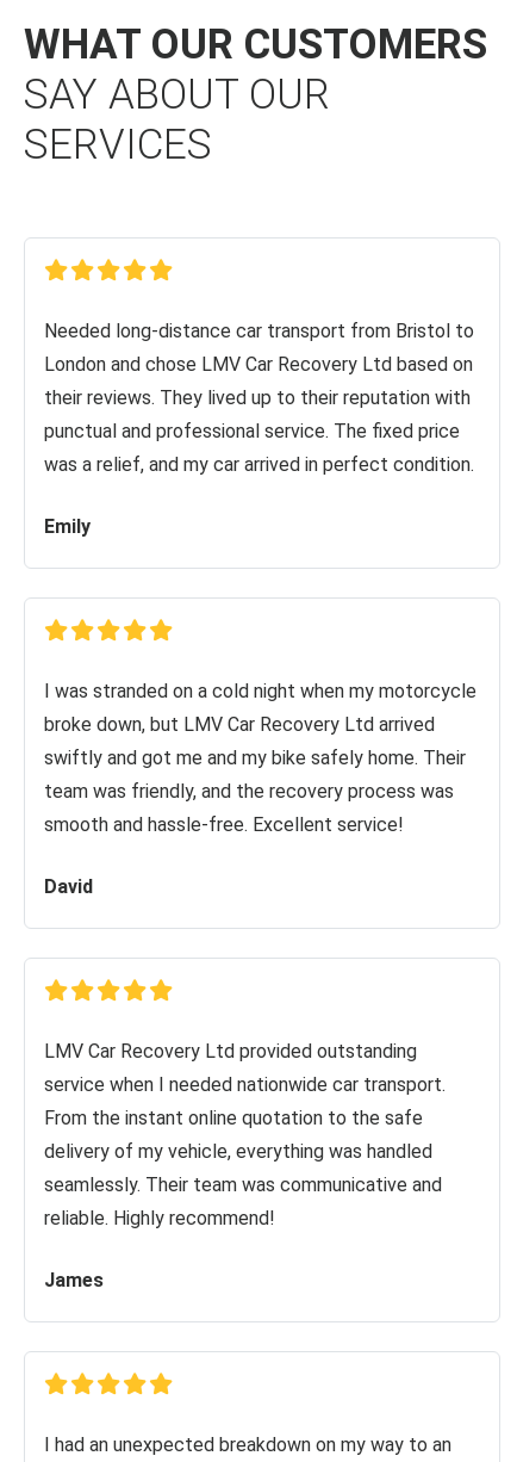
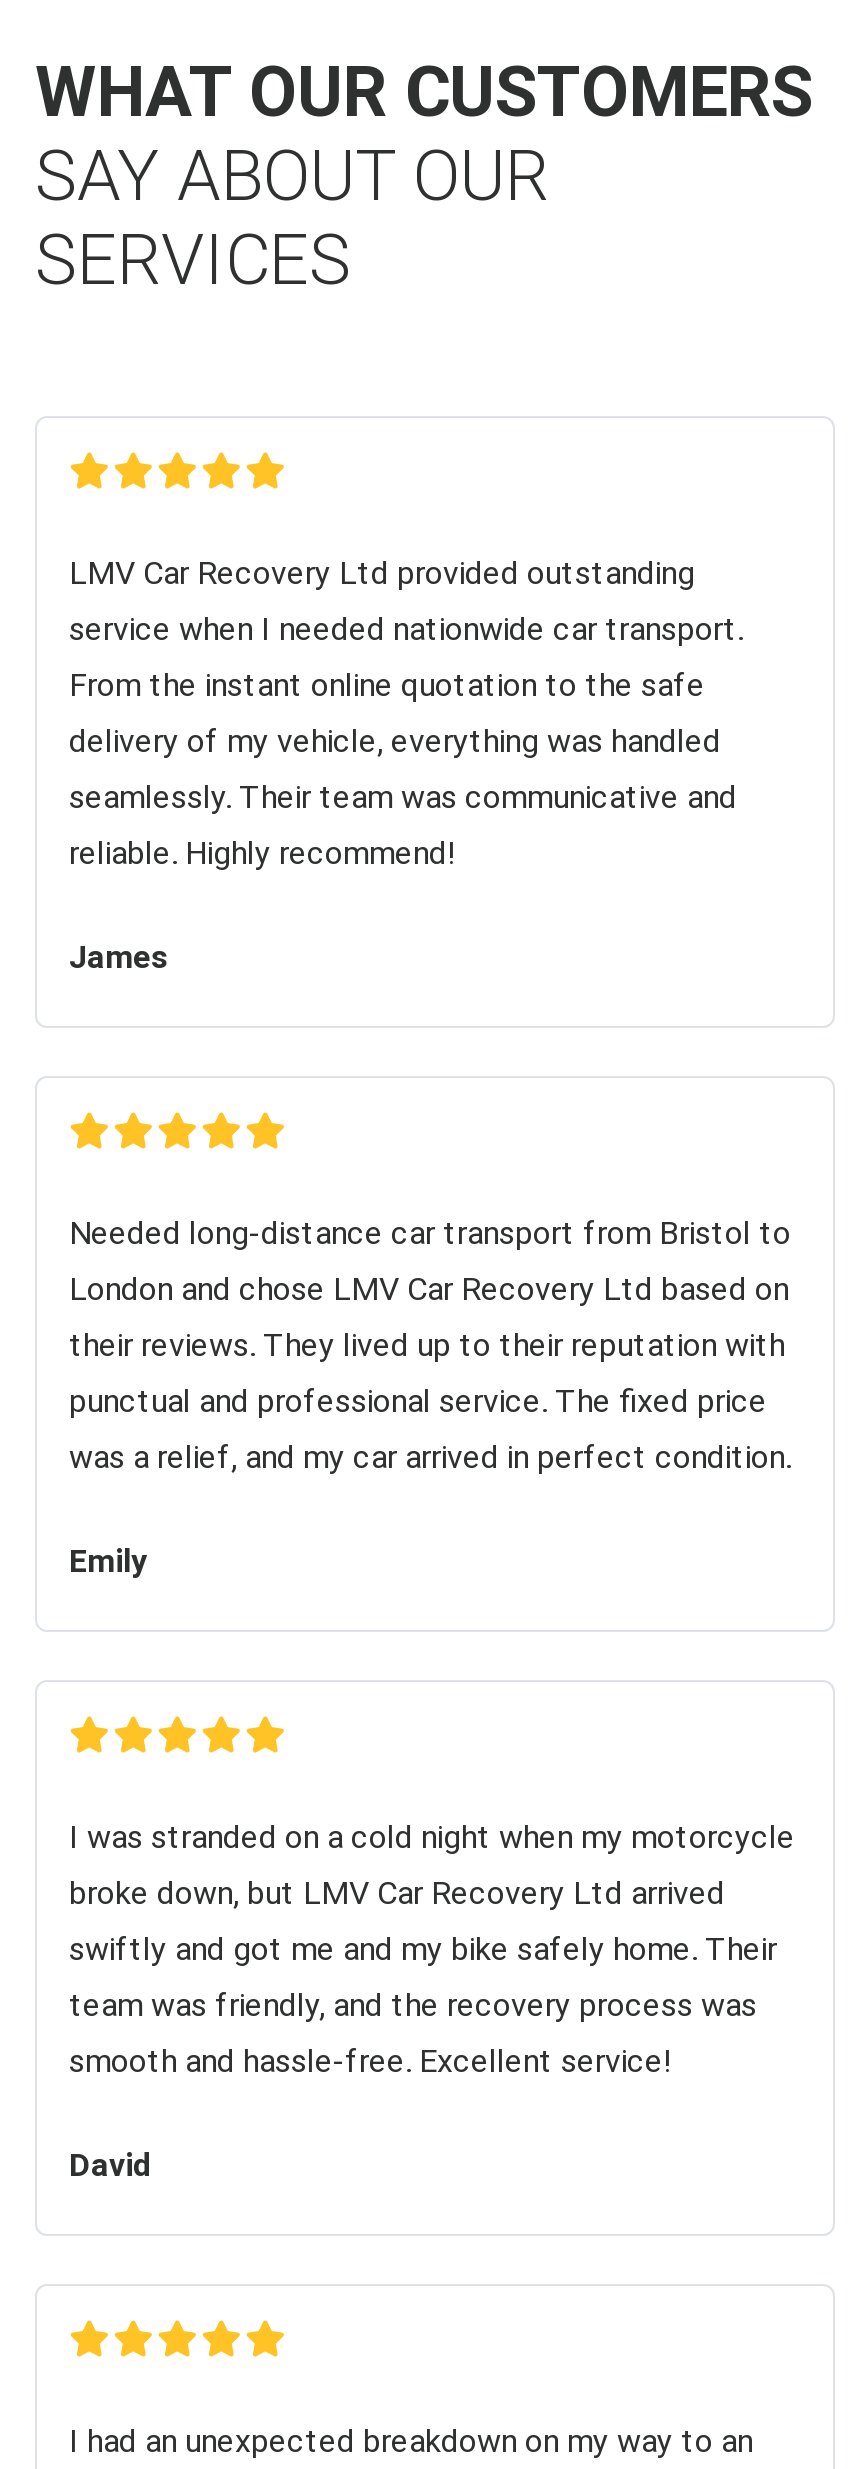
moved [44,319,476,897] -> [69,1213,795,2183]: Needed long-distance car transport from Bristol to | London and chose LMV Car Recovery Ltd based on | their reviews. They lived up to their reputation with | ... | smooth and hassle-free. Excellent service! | David
moved [44,1039,446,1291] -> [69,553,743,975]: LMV Car Recovery Ltd provided outstanding | service when I needed nationwide car transport. | From the instant online quotation to the safe | delivery of my vehicle, everything was handled | seamlessly. Their team was communicative and | reliable. Highly recommend! | James

